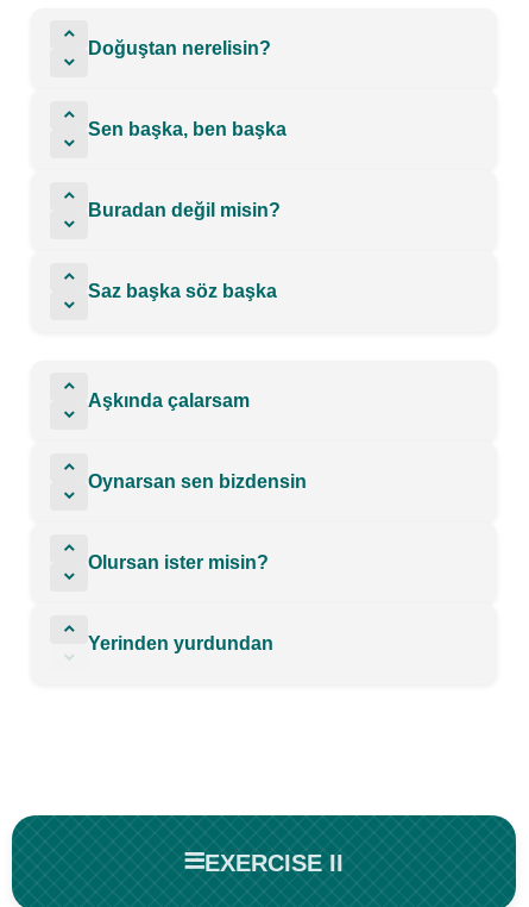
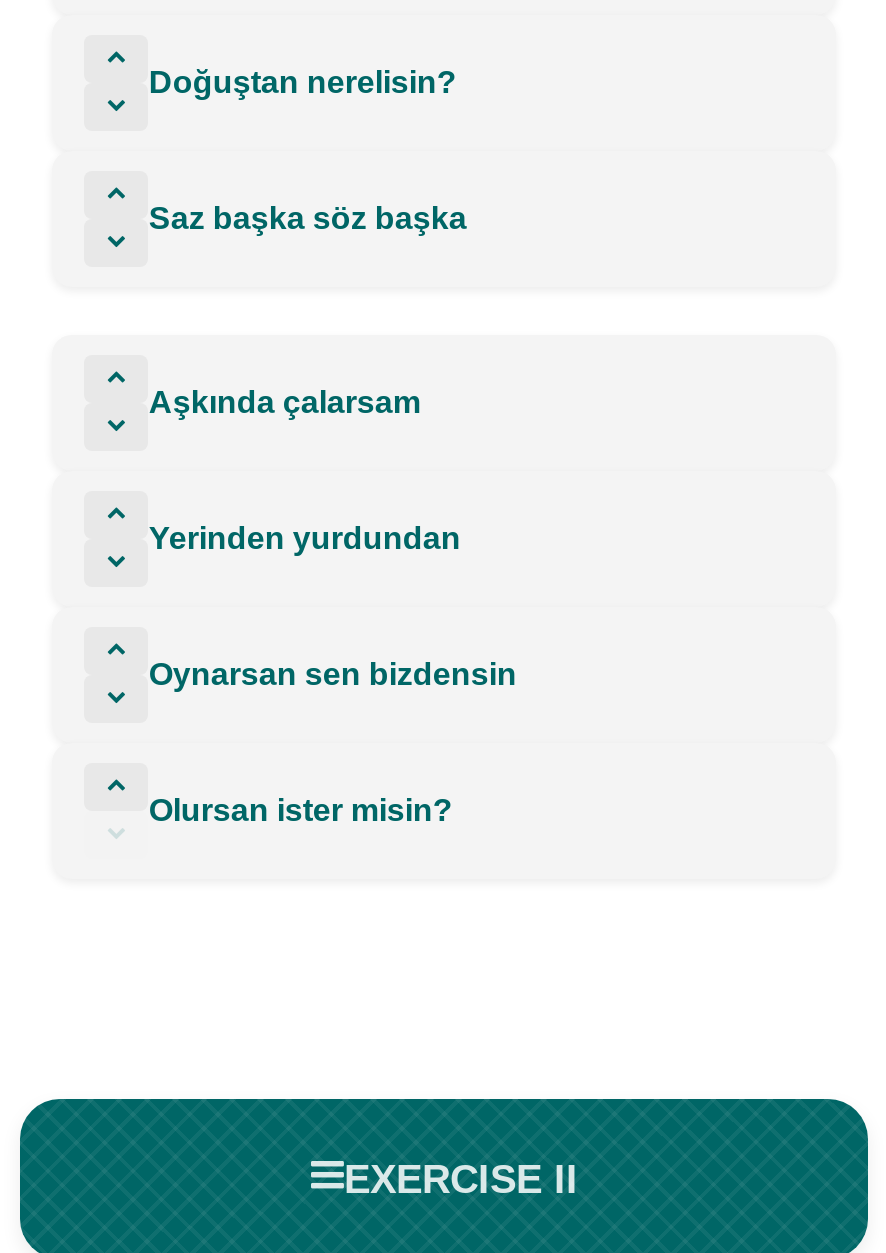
[88,119,287,139] Sen başka, ben başka -> none
[88,200,281,220] Buradan değil misin? -> none
moved [88,633,274,653] -> [149,521,461,555]: Yerinden yurdundan

